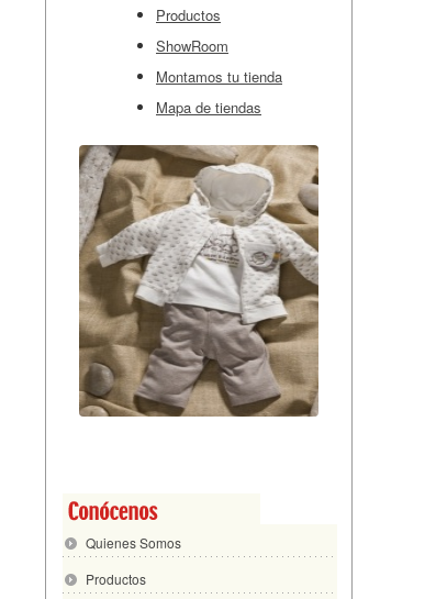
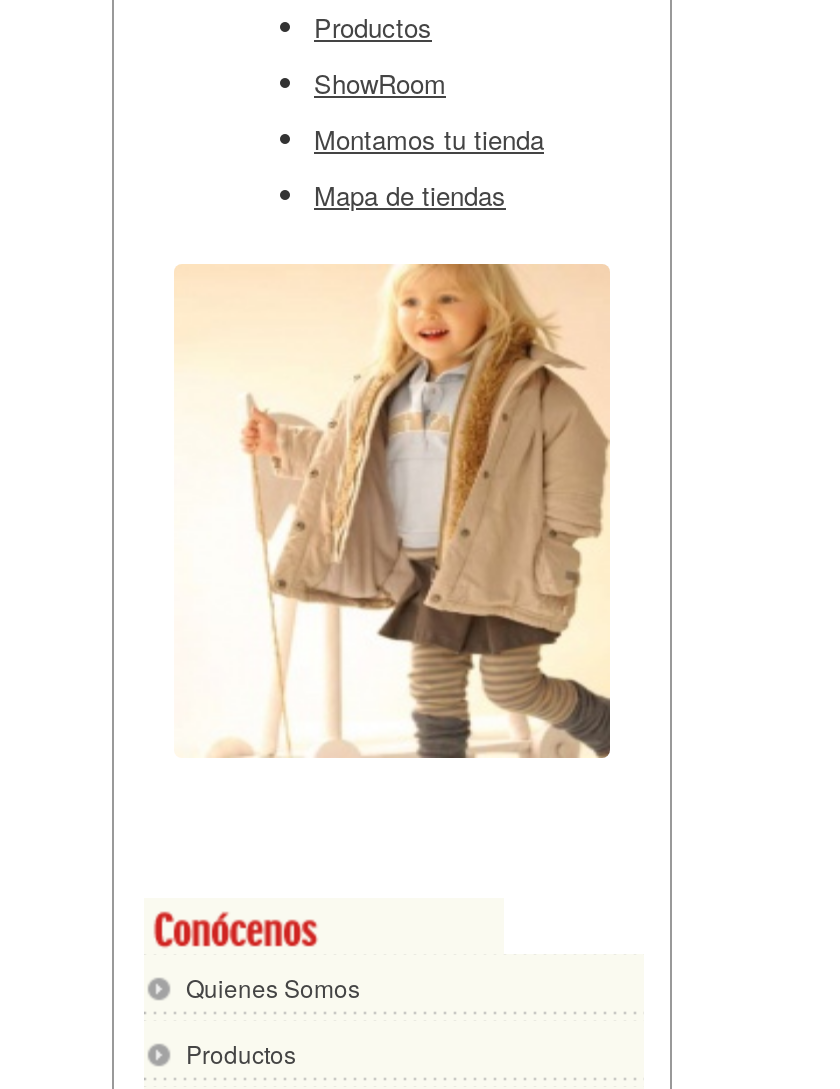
[78,144,320,418] [image] -> [174,264,612,760] [image]

